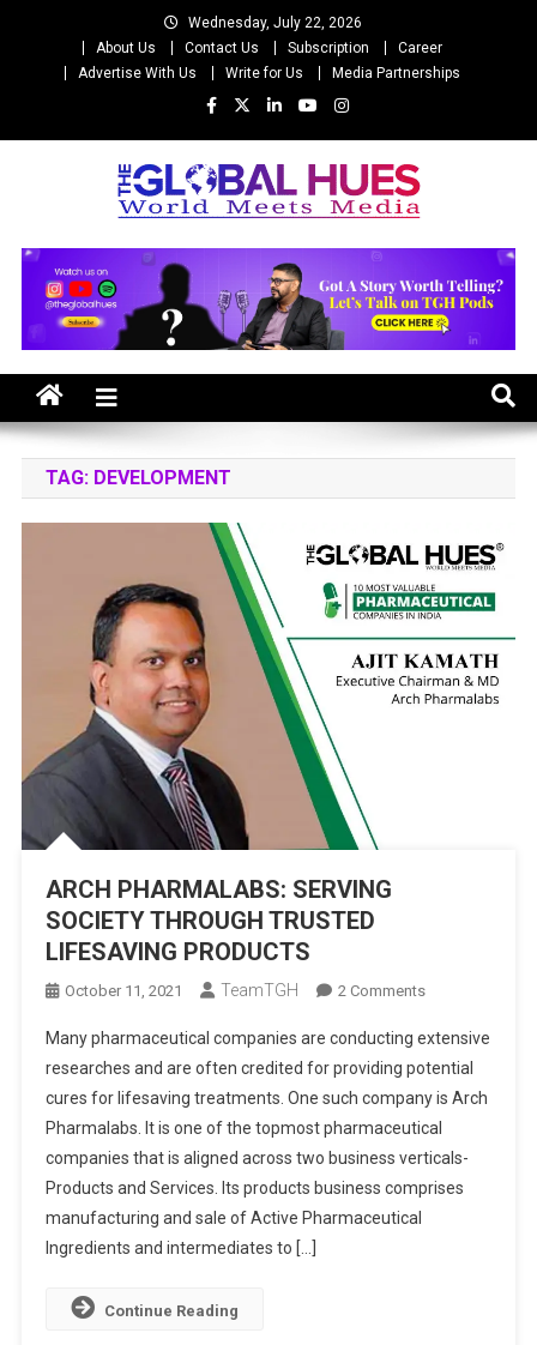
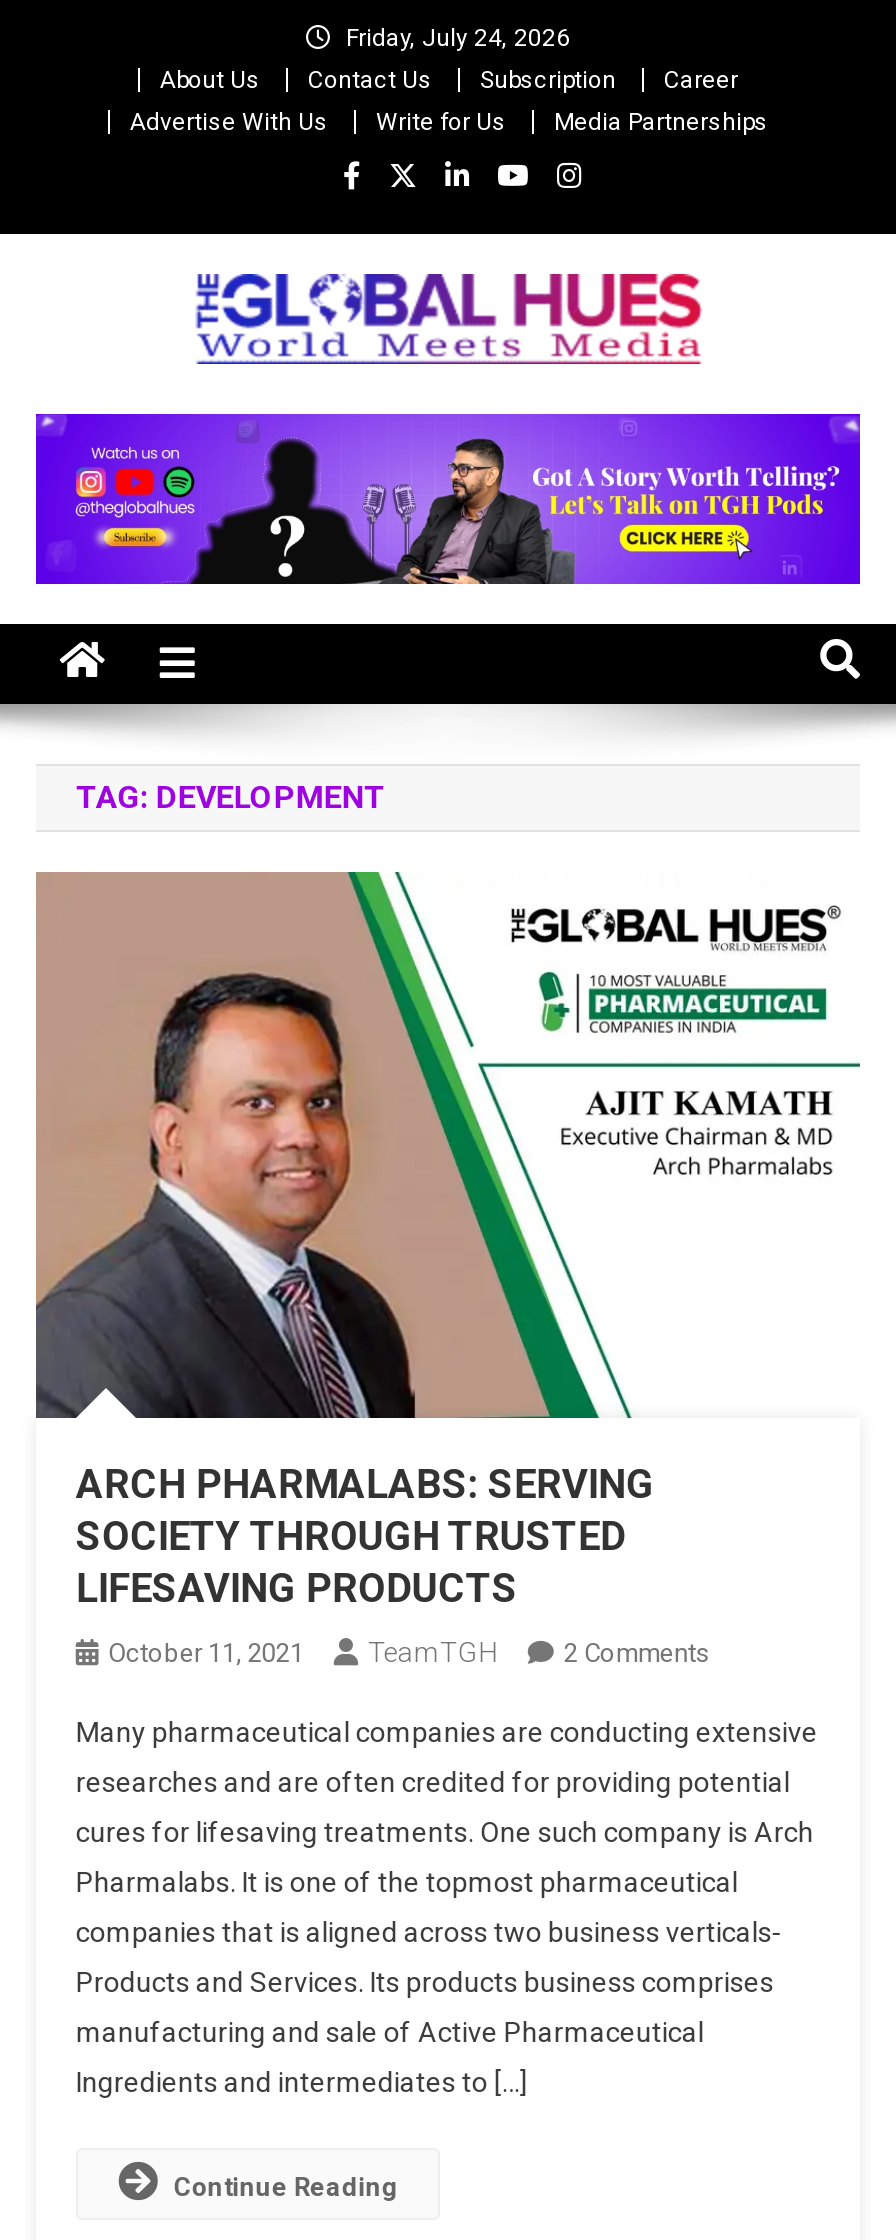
[188,14,361,31] Wednesday, July 22, 2026 -> [346,24,570,52] Friday, July 24, 2026

